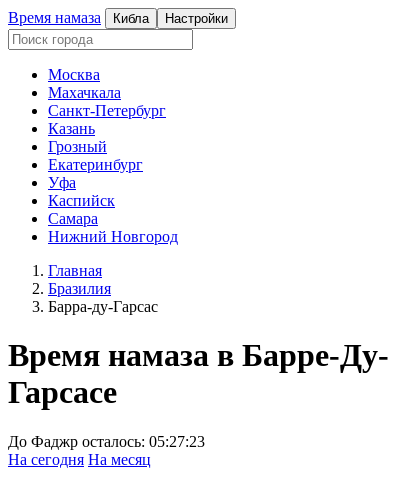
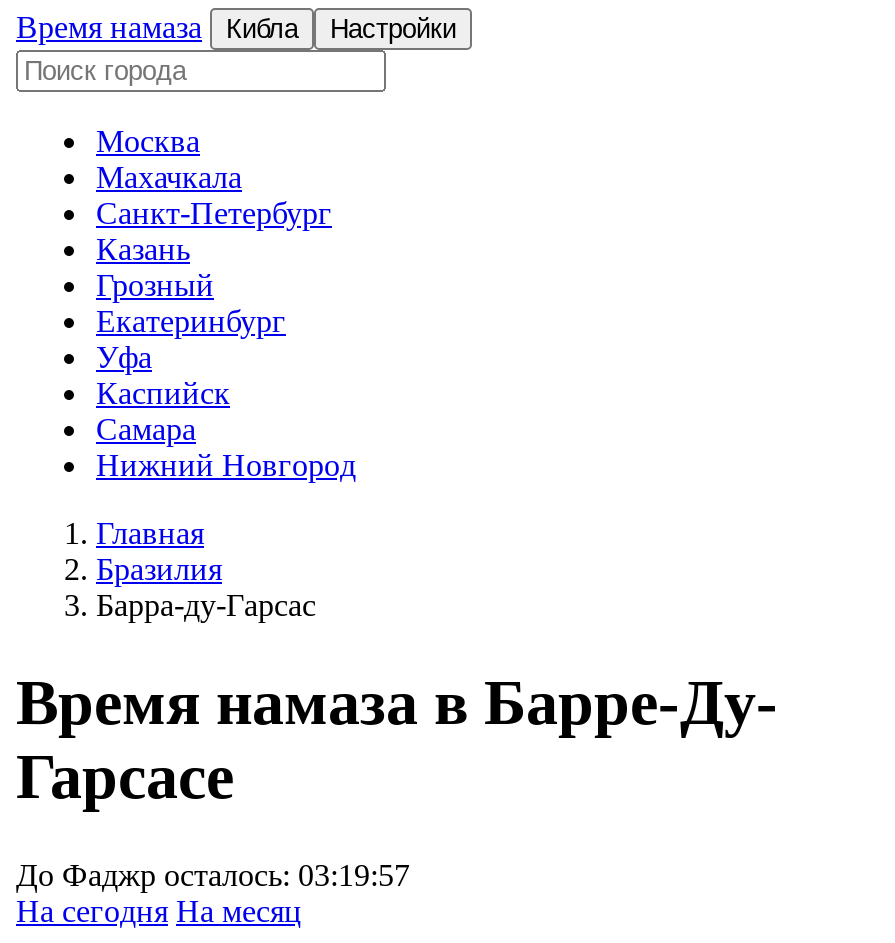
[8,433,205,450] До Фаджр осталось: 05:27:23 -> [16,858,410,892] До Фаджр осталось: 03:19:57

